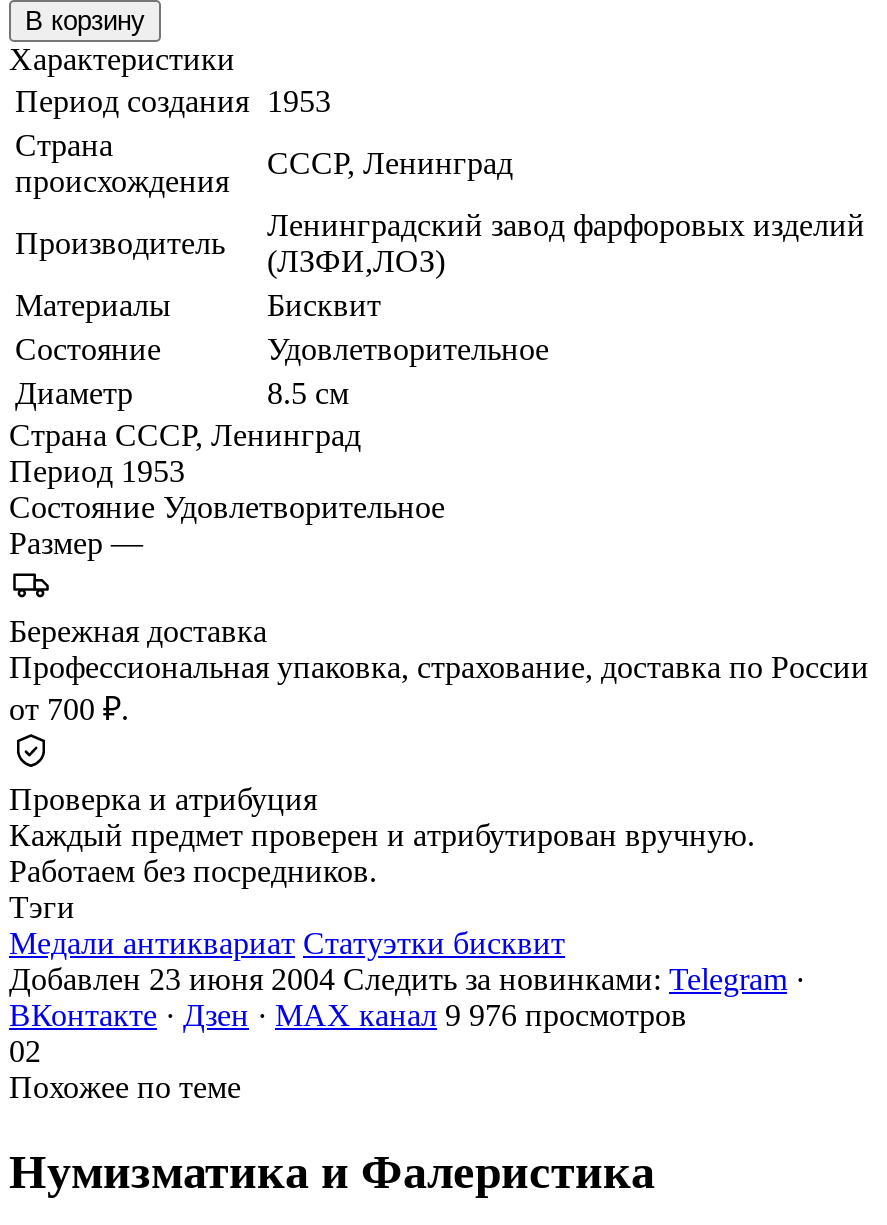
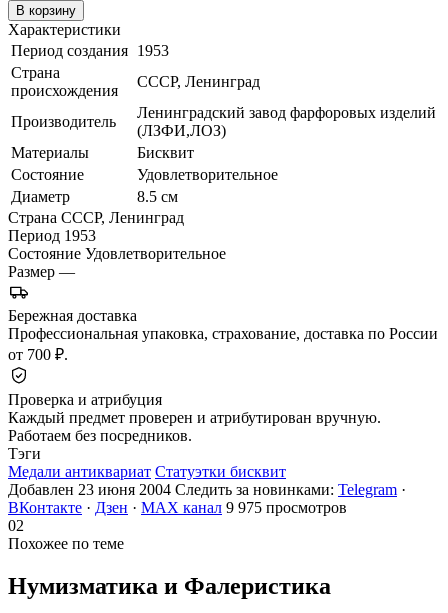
[9,997,687,1031] ВКонтакте · Дзен · MAX канал 9 976 просмотров -> [8,499,347,516] ВКонтакте · Дзен · MAX канал 9 975 просмотров

